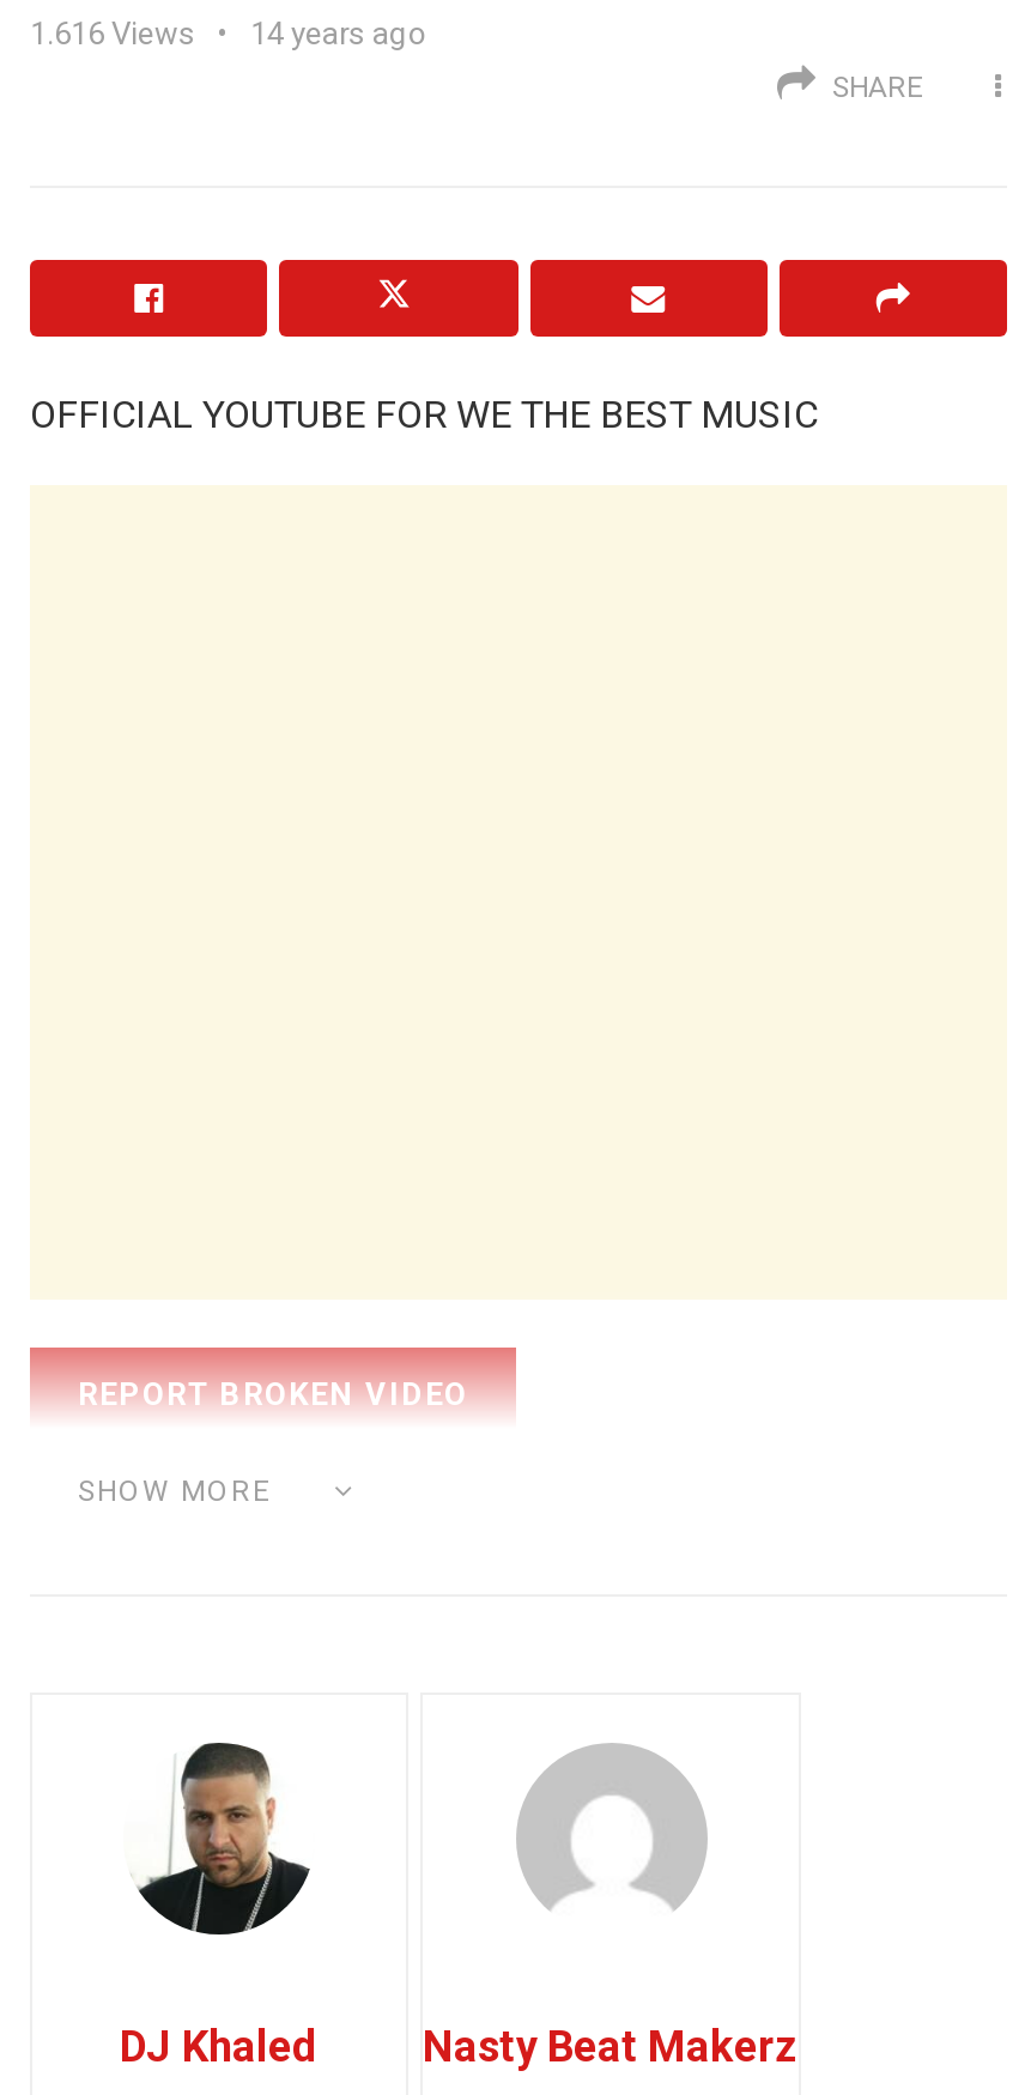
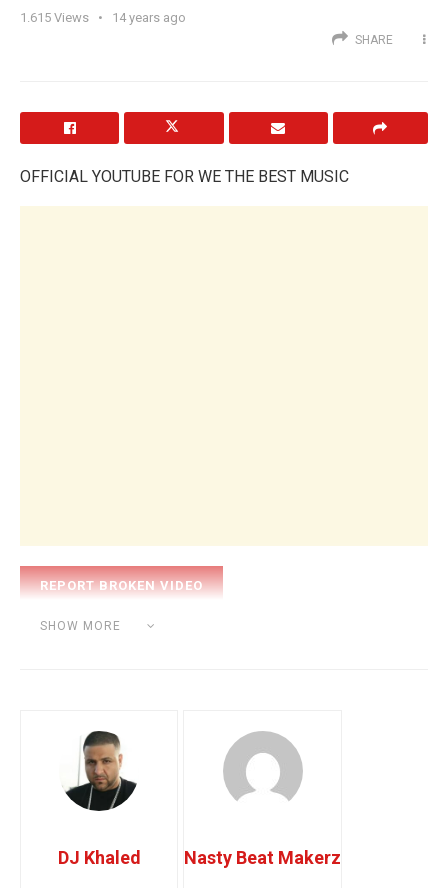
[30,16,427,52] 1.616 Views 14 years ago -> [20,10,186,25] 1.615 Views 14 years ago

